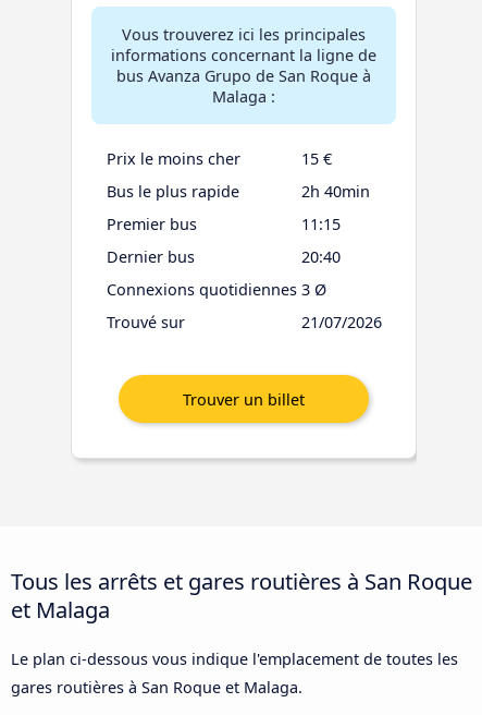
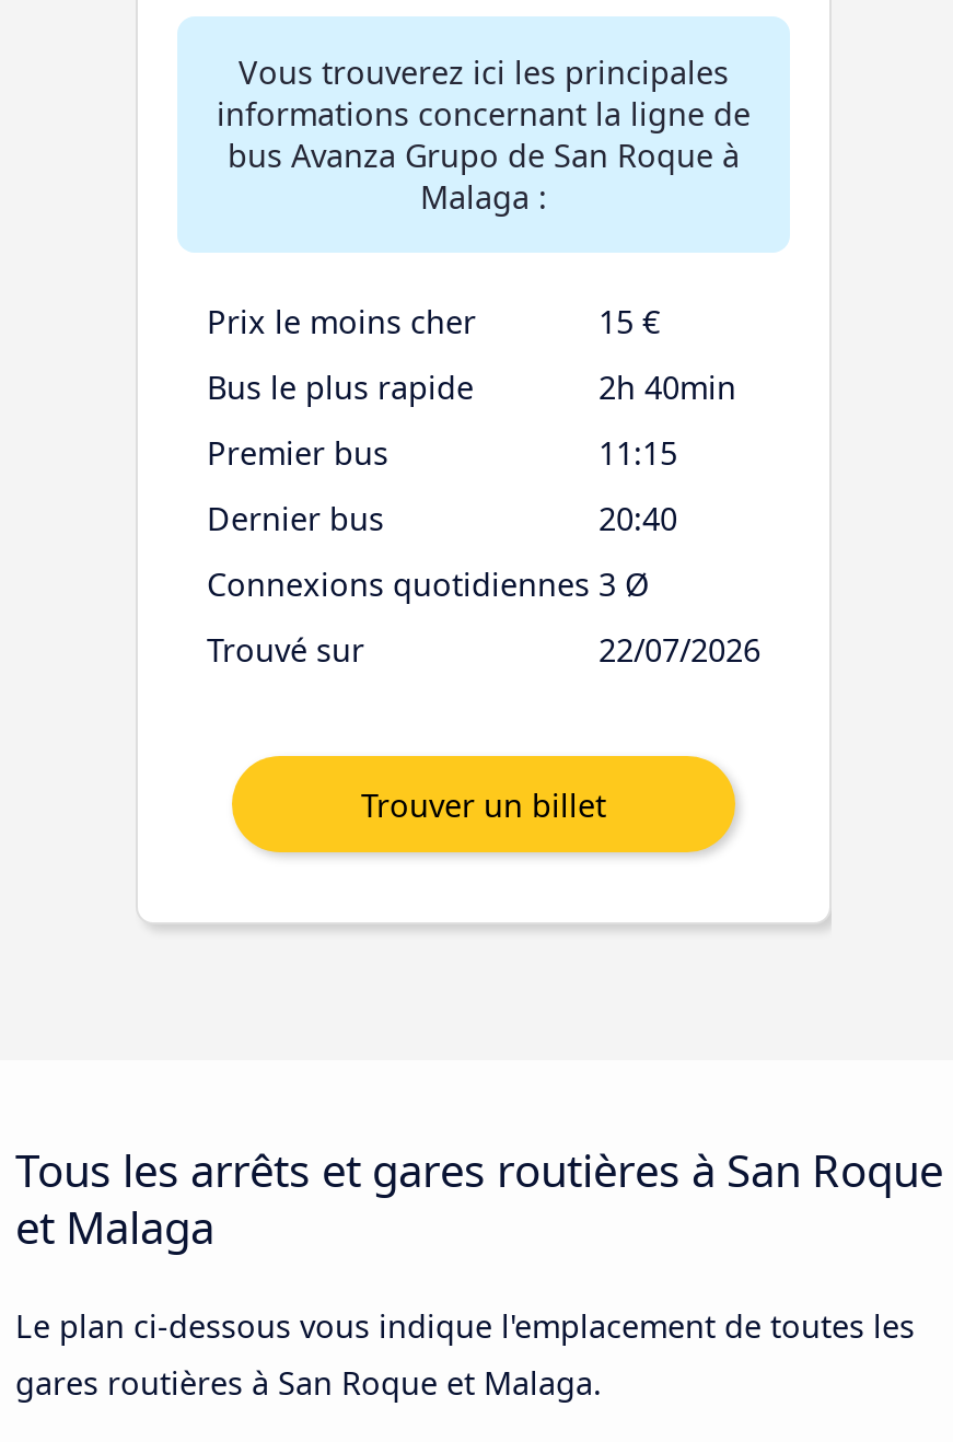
[301,312,381,333] 21/07/2026 -> [598,630,760,672] 22/07/2026

